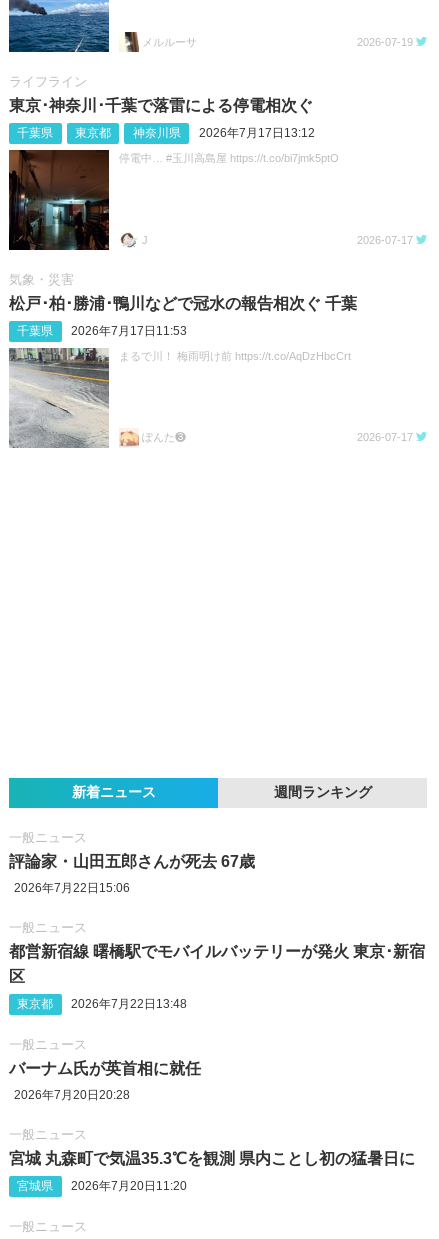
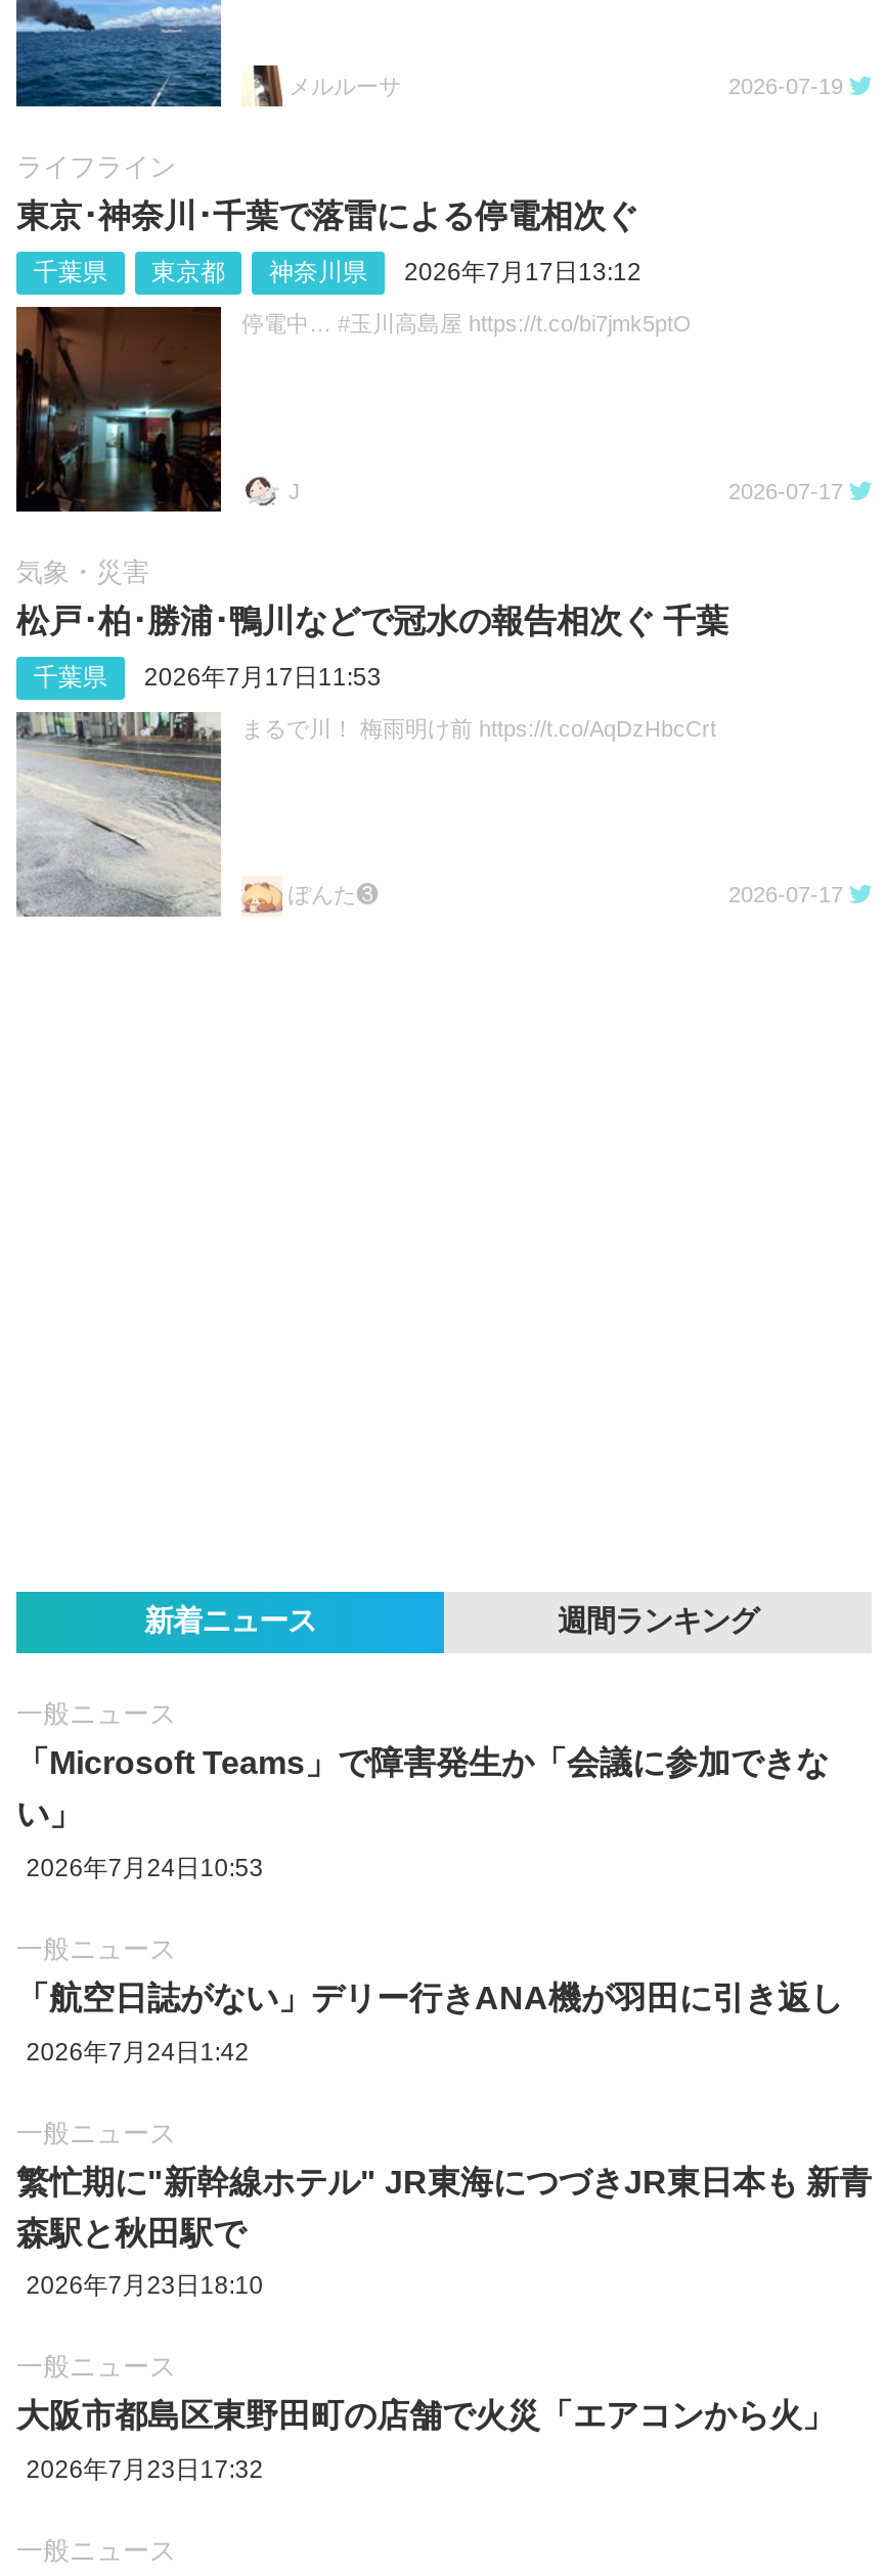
[9,853,255,895] 評論家・山田五郎さんが死去 67歳 | 2026年7月22日15:06 -> [16,1745,829,1882] 「Microsoft Teams」で障害発生か「会議に参加できな | い」 | 2026年7月24日10:53
[9,943,425,1011] 都営新宿線 曙橋駅でモバイルバッテリーが発火 東京･新宿 | 区 | 東京都 | 2026年7月22日13:48 -> [16,1980,843,2066] 「航空日誌がない」デリー行きANA機が羽田に引き返し | 2026年7月24日1:42
[9,1060,201,1102] バーナム氏が英首相に就任 | 2026年7月20日20:28 -> [16,2164,872,2301] 繁忙期に"新幹線ホテル" JR東海につづきJR東日本も 新青 | 森駅と秋田駅で | 2026年7月23日18:10
[9,1150,415,1167] 宮城 丸森町で気温35.3℃を観測 県内ことし初の猛暑日に -> [16,2399,835,2434] 大阪市都島区東野田町の店舗で火災「エアコンから火」
[17,1179,187,1193] 宮城県 | 2026年7月20日11:20 -> [26,2456,264,2484] 2026年7月23日17:32

